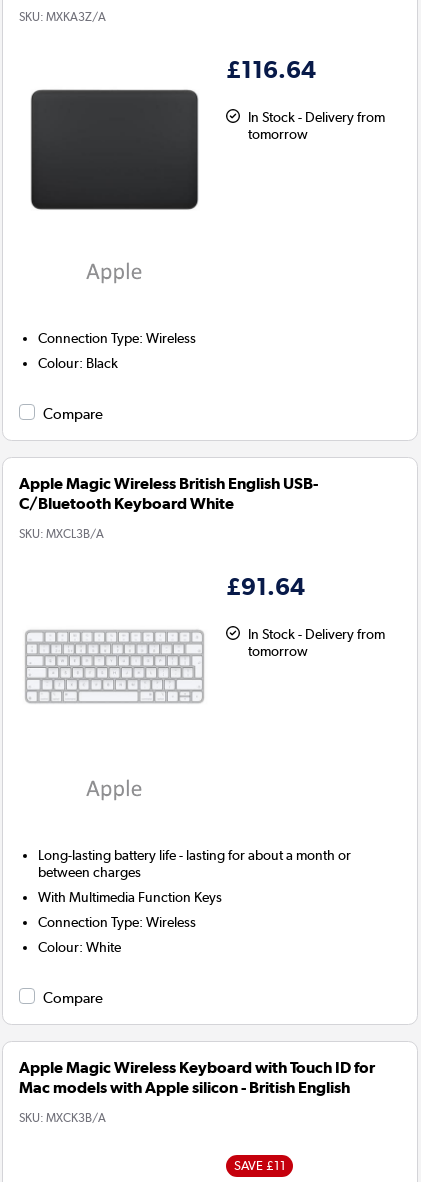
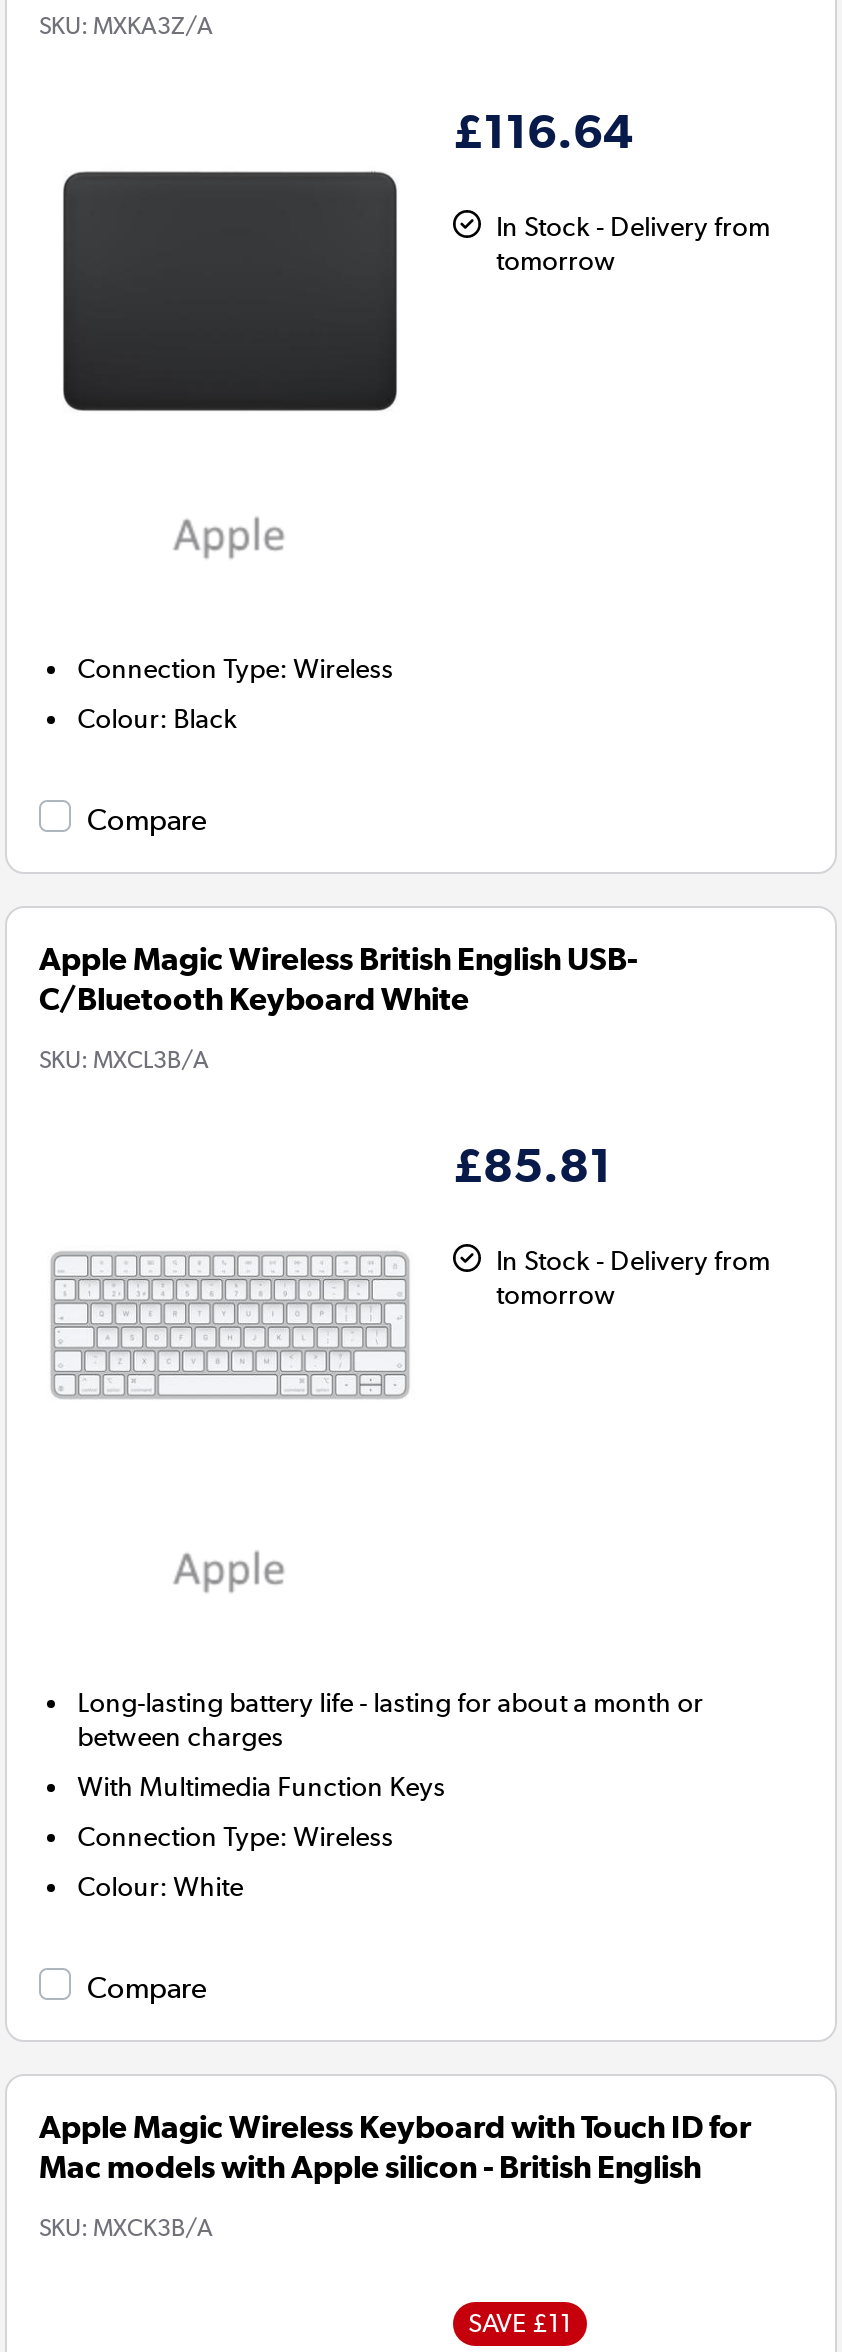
[226,572,305,600] £91.64 -> [453,1136,611,1192] £85.81

